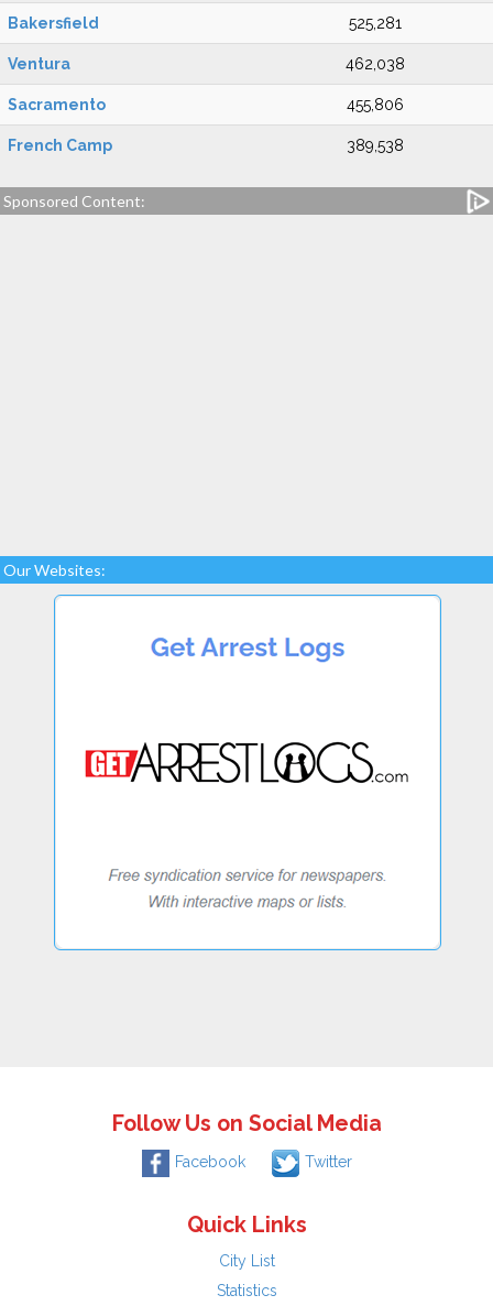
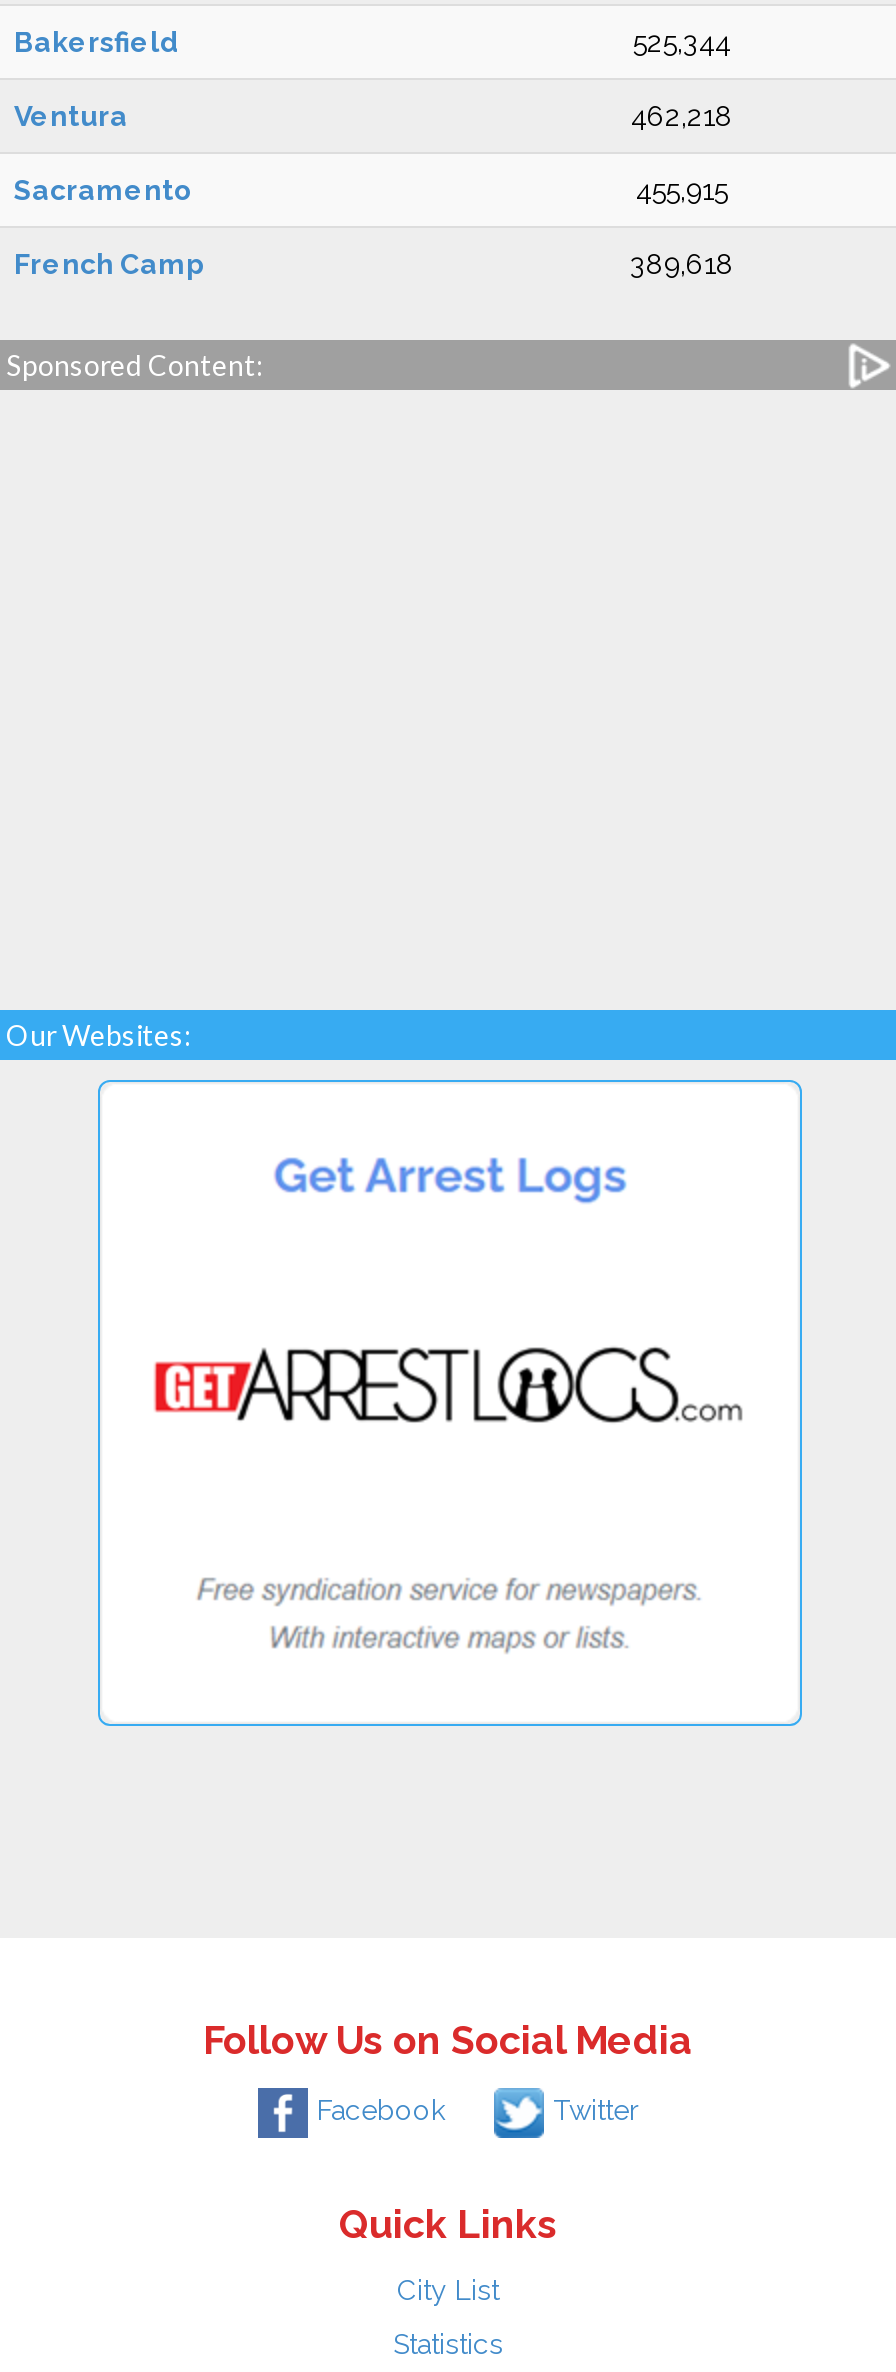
[349,14,402,32] 525,281 -> [633,26,731,58] 525,344
[346,55,405,73] 462,038 -> [631,100,733,132] 462,218
[347,96,404,113] 455,806 -> [636,174,728,206] 455,915
[347,137,404,154] 389,538 -> [630,248,734,280] 389,618

